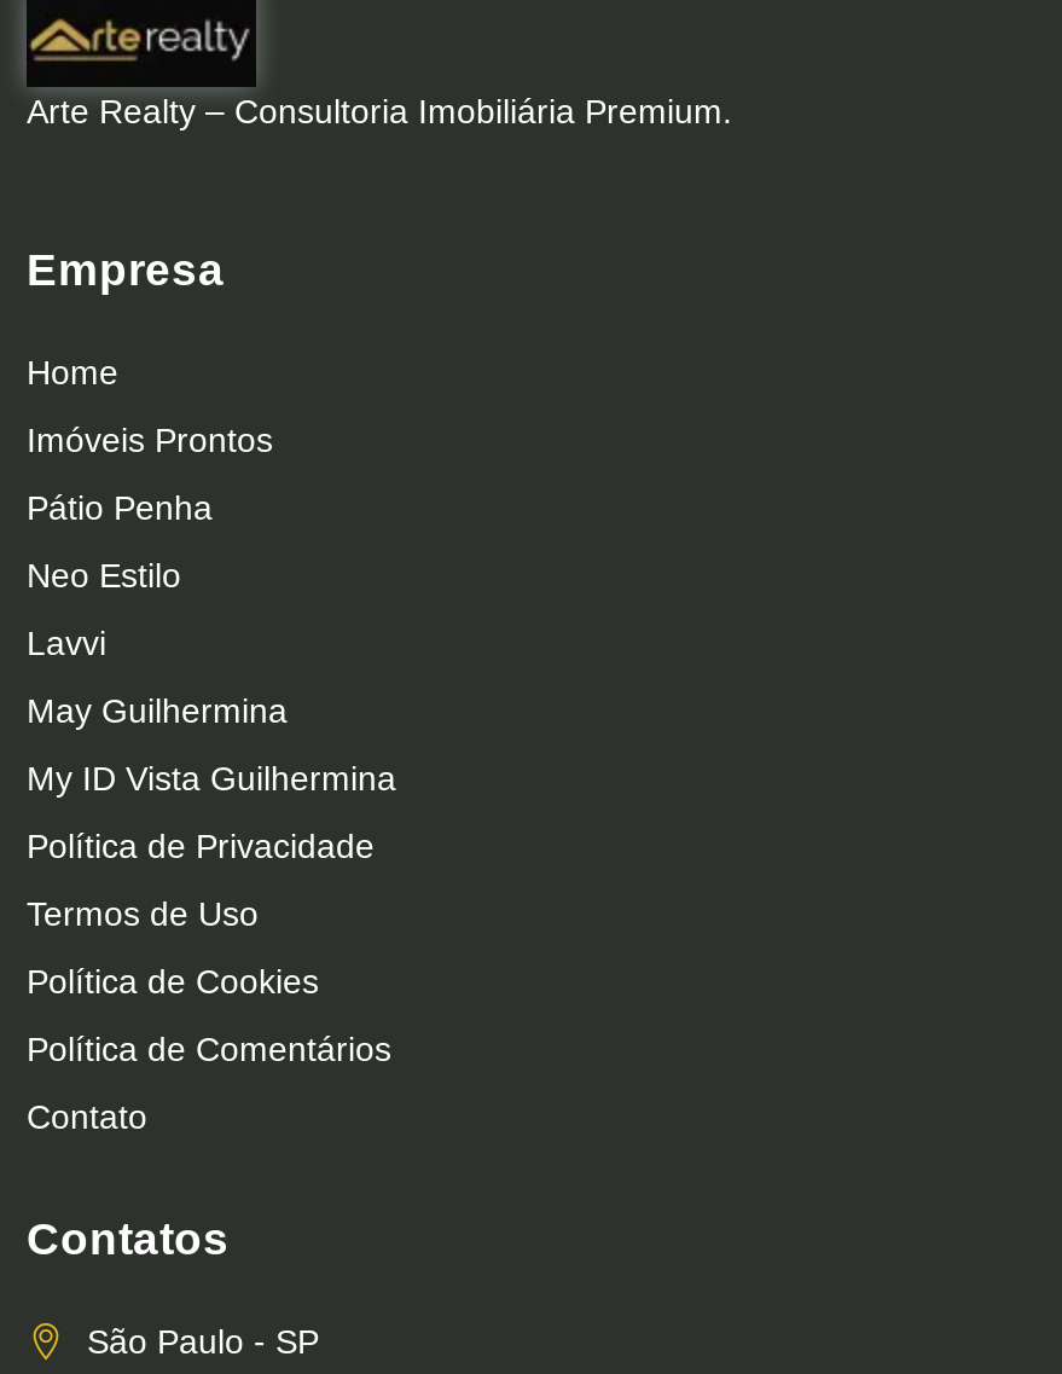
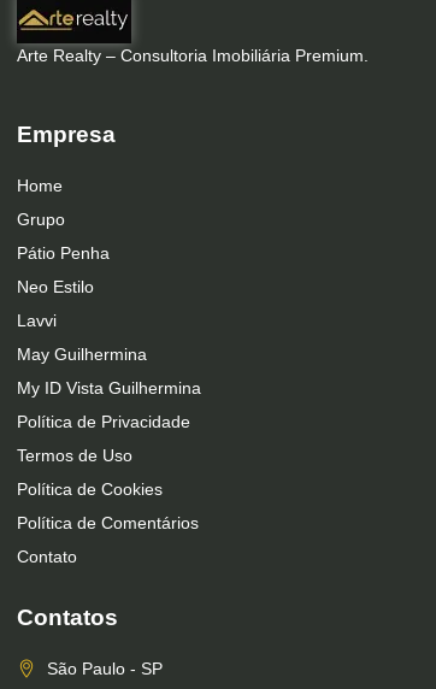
[27,420,273,458] Imóveis Prontos -> [17,209,65,229] Grupo

